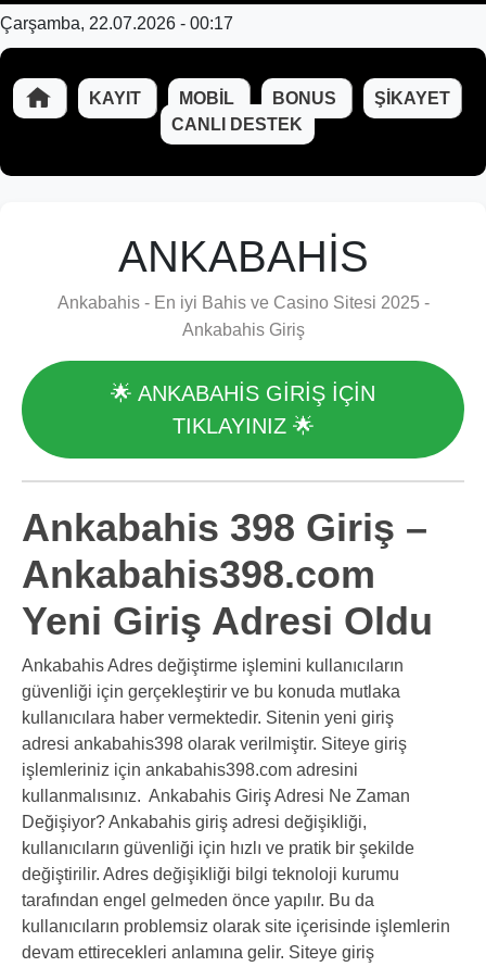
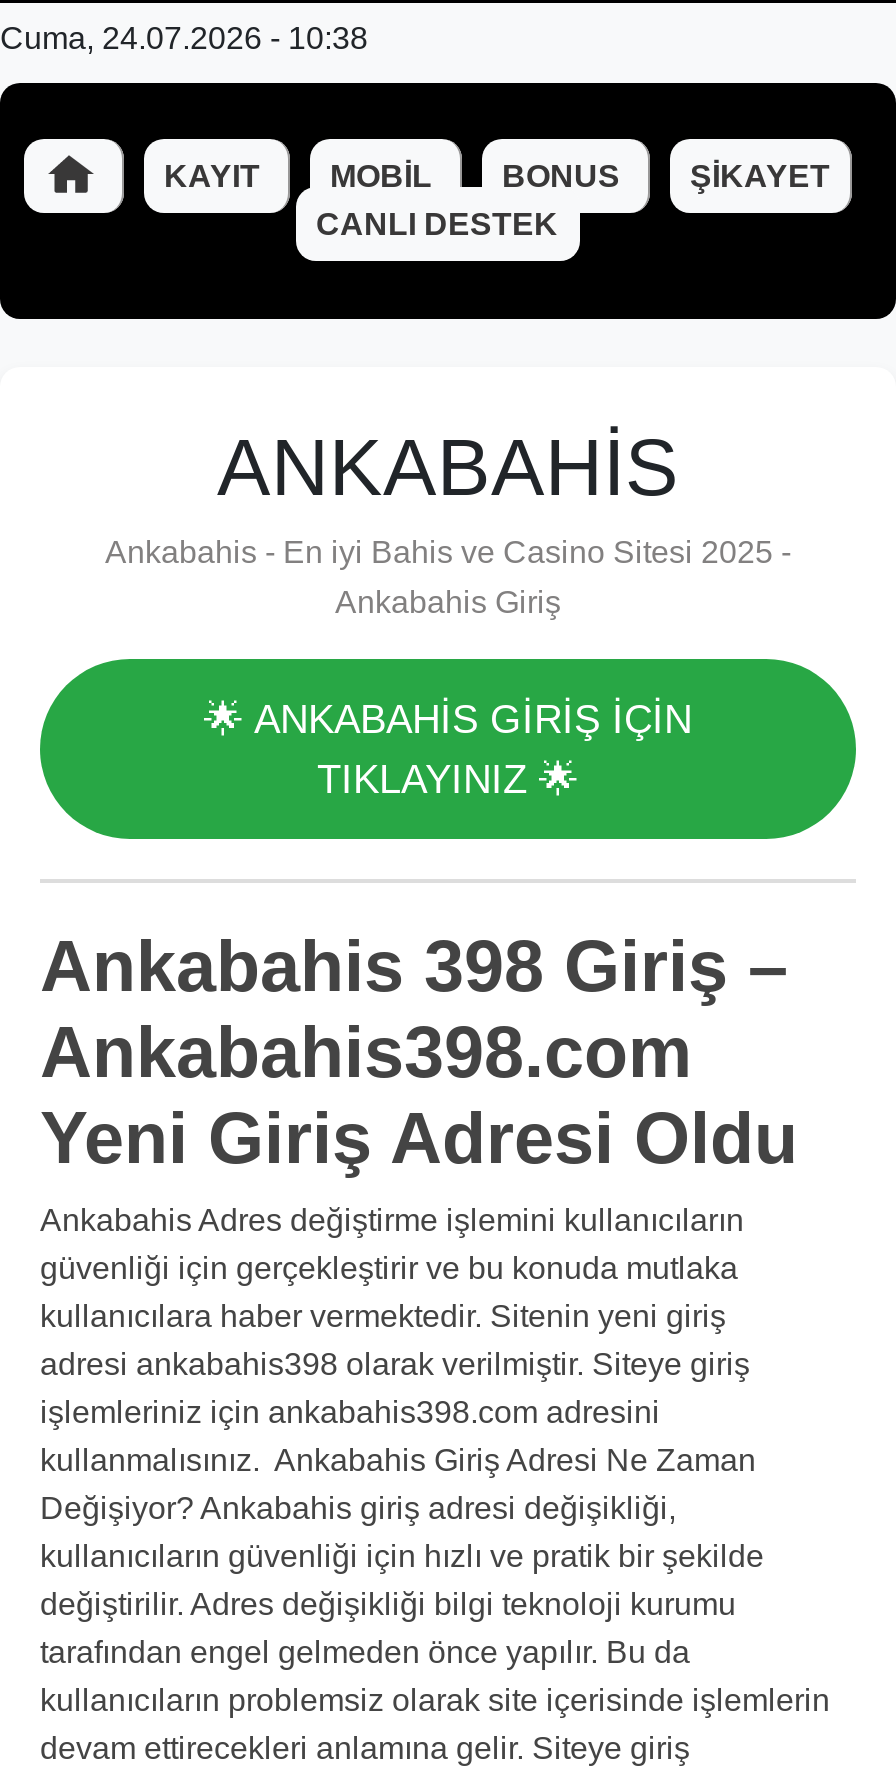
[0,14,233,33] Çarşamba, 22.07.2026 - 00:17 -> [0,21,368,55] Cuma, 24.07.2026 - 10:38

